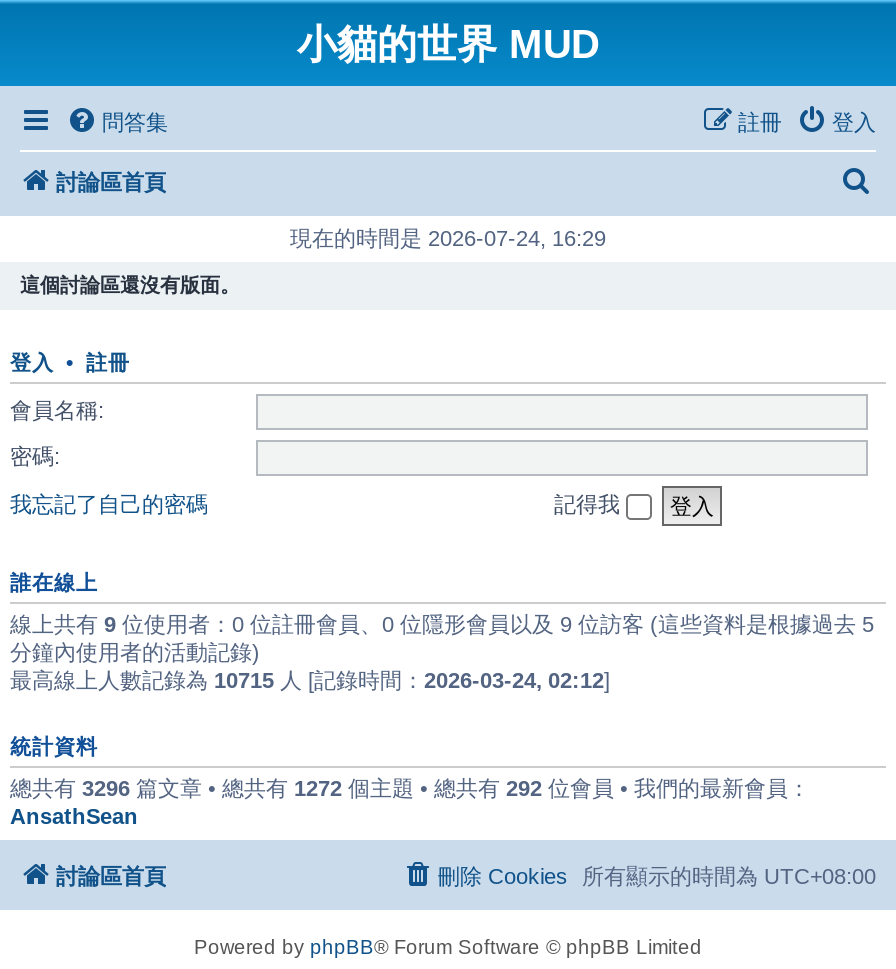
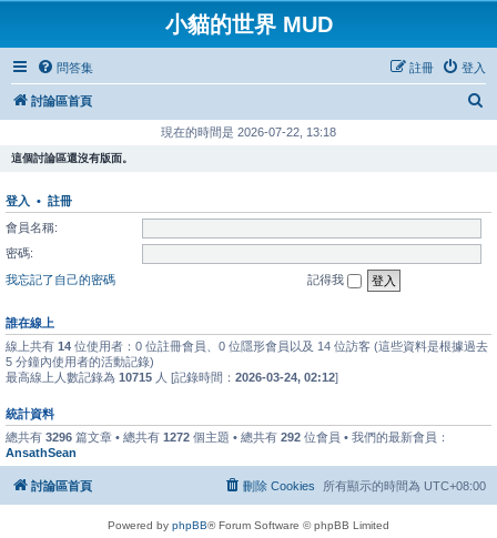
[290,226,606,250] 現在的時間是 2026-07-24, 16:29 -> [161,125,336,139] 現在的時間是 2026-07-22, 13:18
[10,612,874,664] 線上共有9位使用者：0 位註冊會員、0 位隱形會員以及 9 位訪客 (這些資料是根據過去 5 | 分鐘內使用者的活動記錄) -> [6,339,488,368] 線上共有14位使用者：0 位註冊會員、0 位隱形會員以及 14 位訪客 (這些資料是根據過去 | 5 分鐘內使用者的活動記錄)

